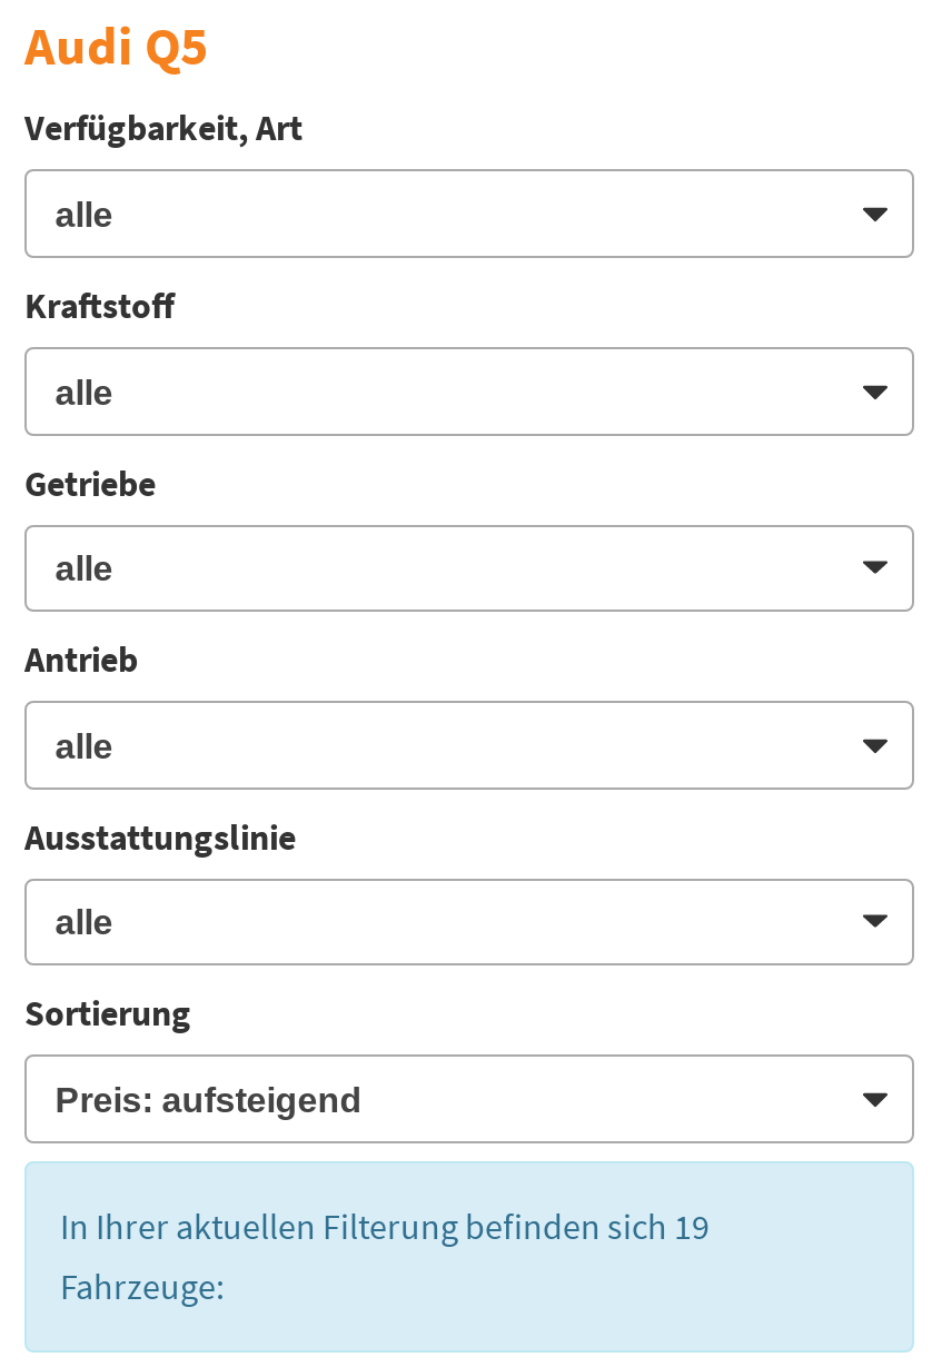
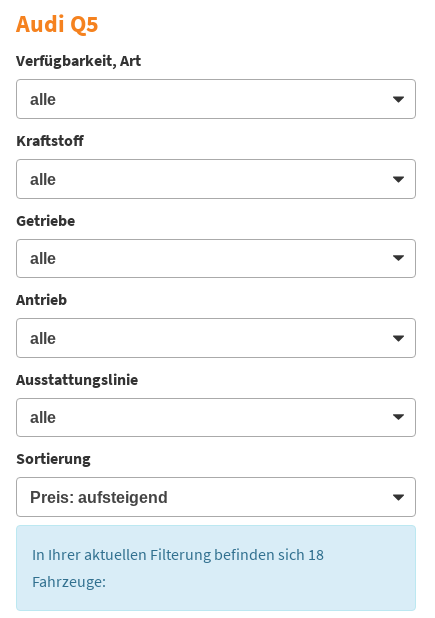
[60,1203,710,1248] In Ihrer aktuellen Filterung befinden sich 19 -> [32,544,324,564] In Ihrer aktuellen Filterung befinden sich 18

